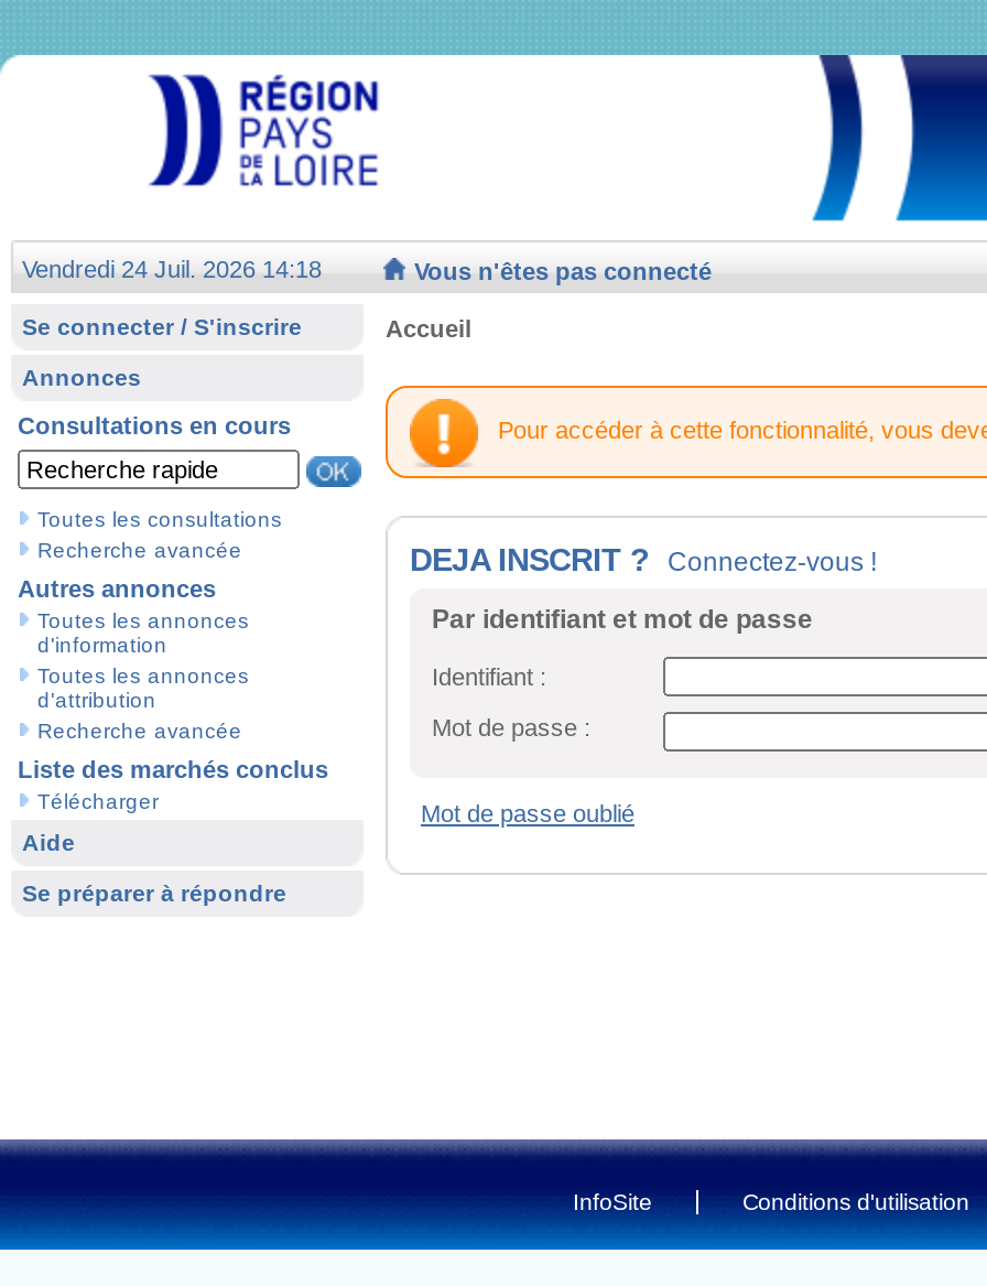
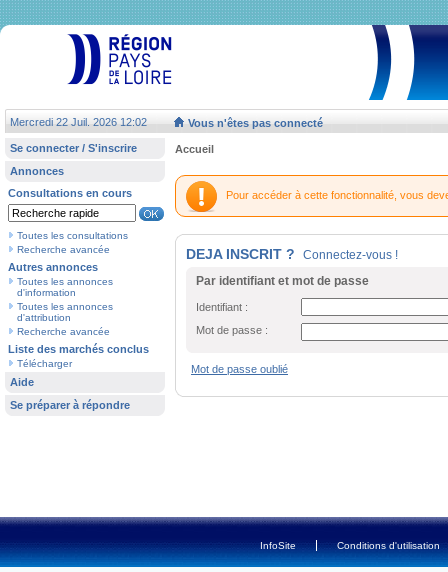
[22,256,322,282] Vendredi 24 Juil. 2026 14:18 -> [10,116,147,128] Mercredi 22 Juil. 2026 12:02

